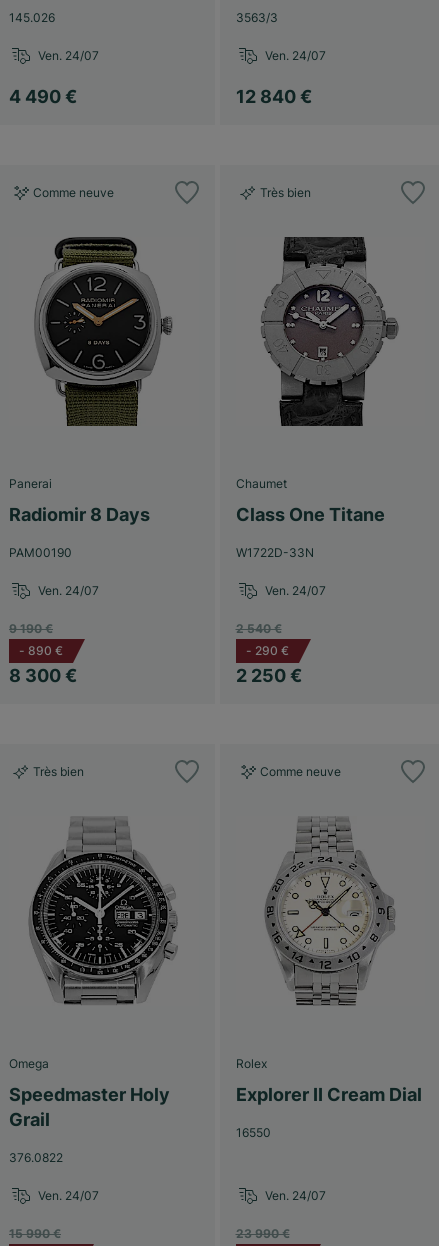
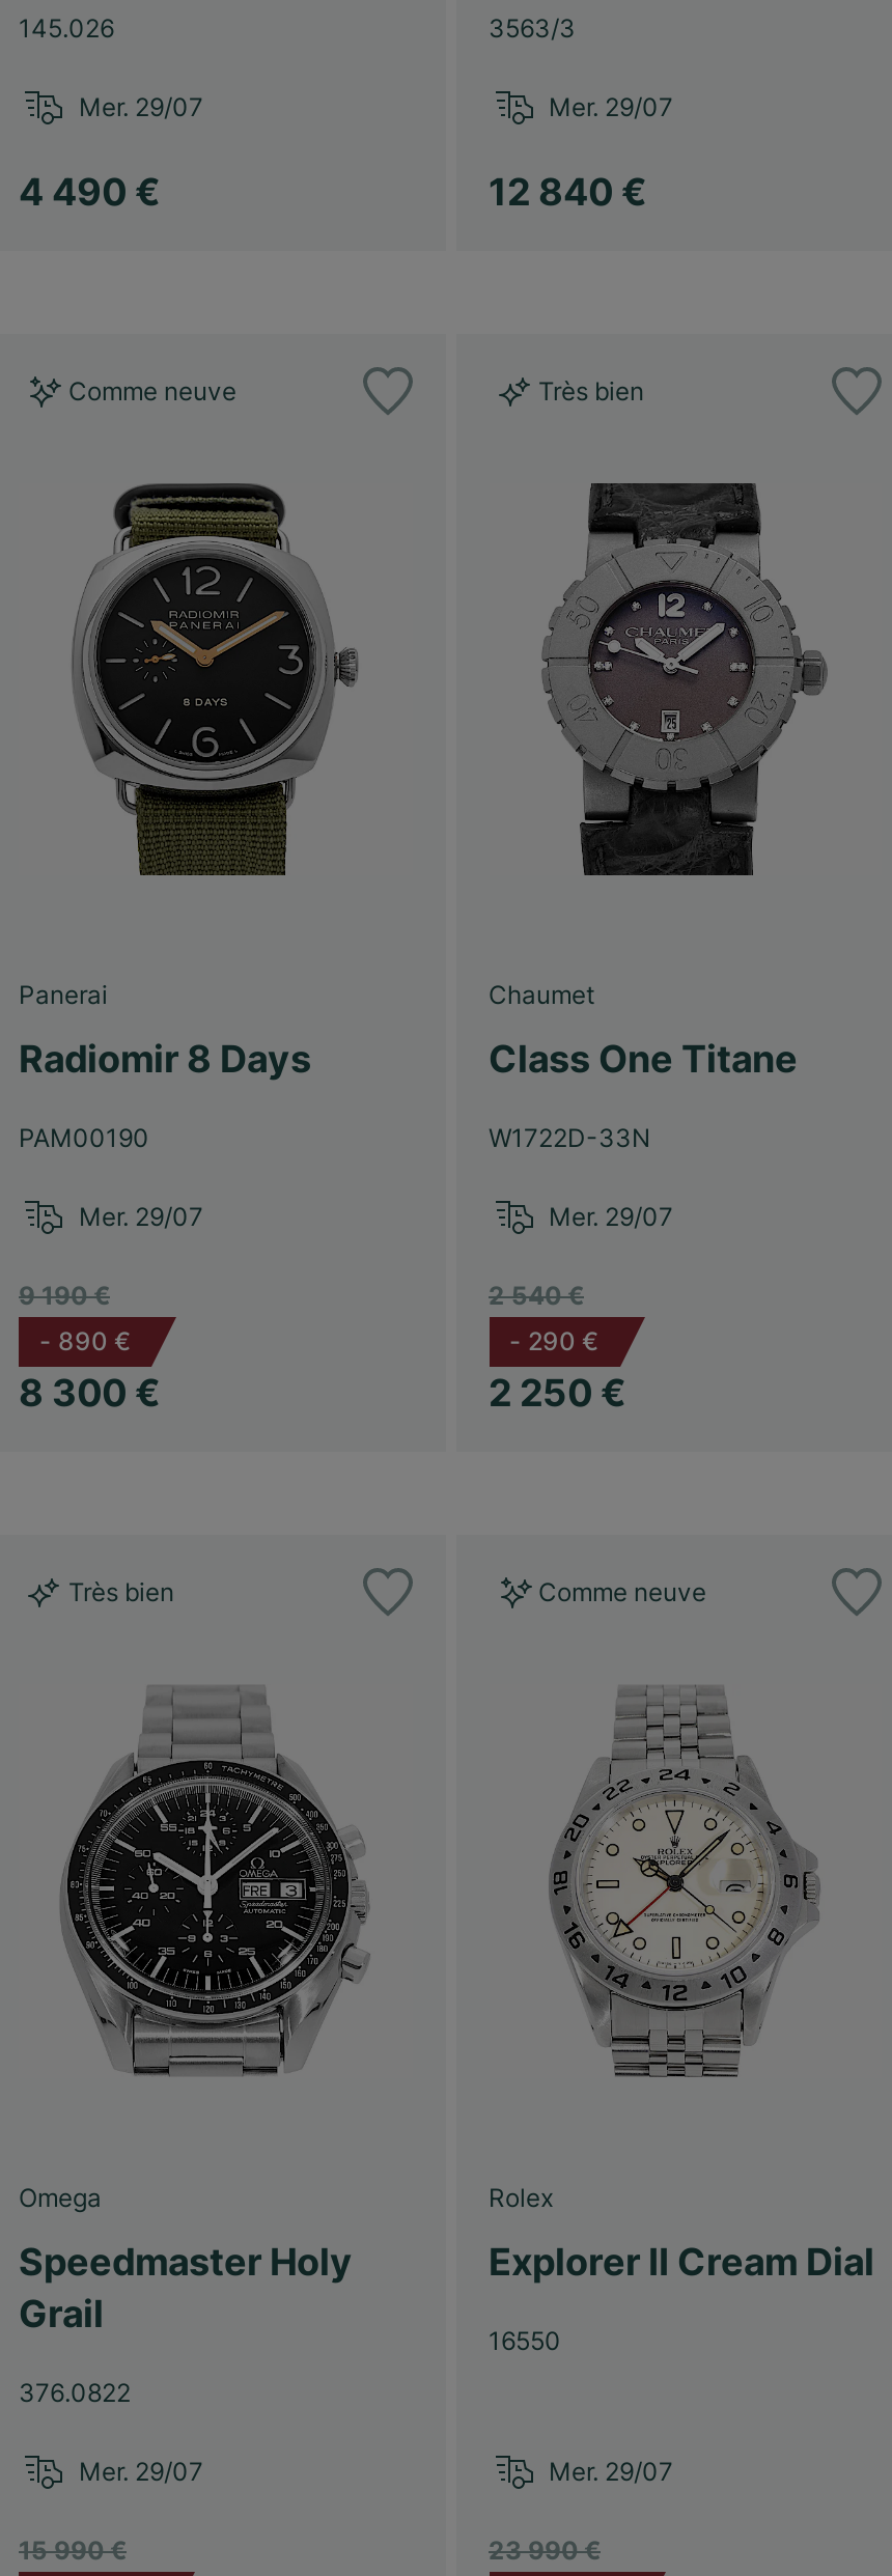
[38,47,99,62] Ven. 24/07 -> [79,90,203,121] Mer. 29/07
[264,47,325,62] Ven. 24/07 -> [549,90,673,121] Mer. 29/07
[38,583,99,598] Ven. 24/07 -> [79,1201,203,1232] Mer. 29/07
[264,583,325,598] Ven. 24/07 -> [549,1201,673,1232] Mer. 29/07
[38,1187,99,1202] Ven. 24/07 -> [79,2455,203,2486] Mer. 29/07
[264,1187,325,1202] Ven. 24/07 -> [549,2455,673,2486] Mer. 29/07

